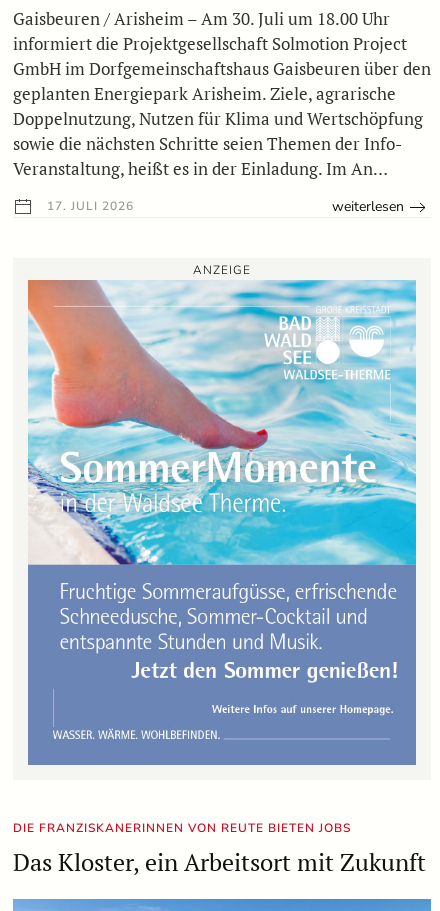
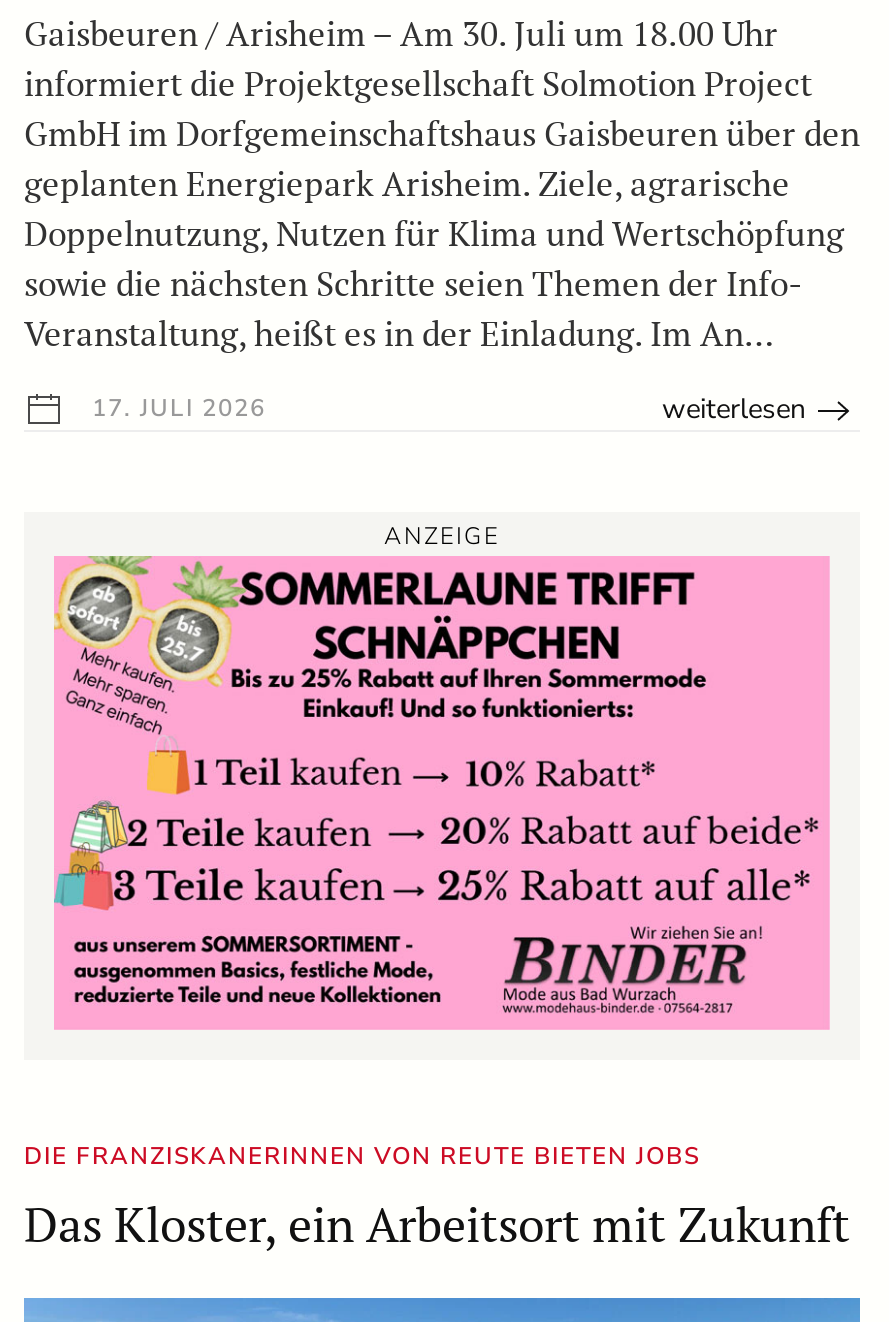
[27,279,417,766] [image] -> [54,556,830,1030] [image]

